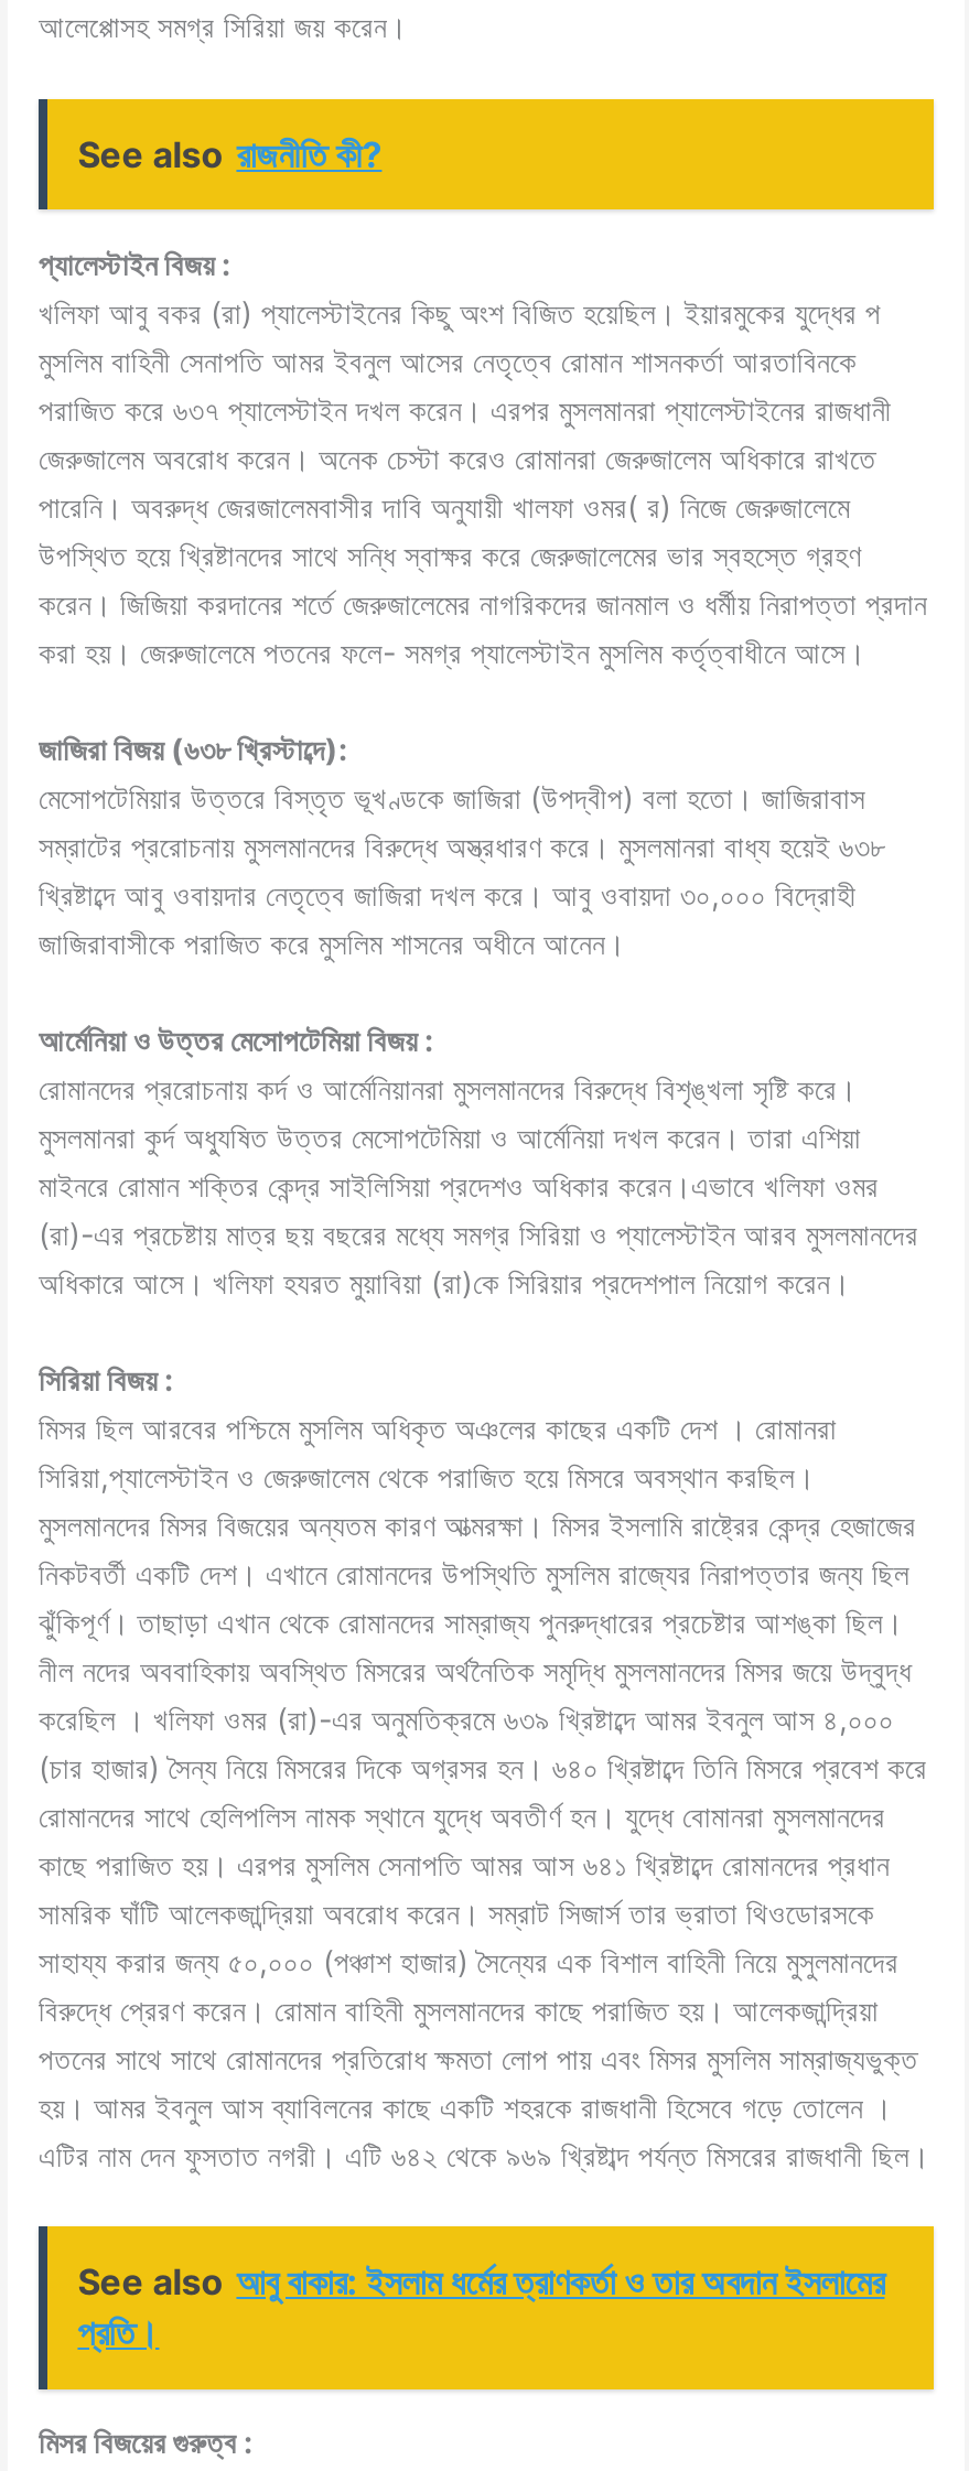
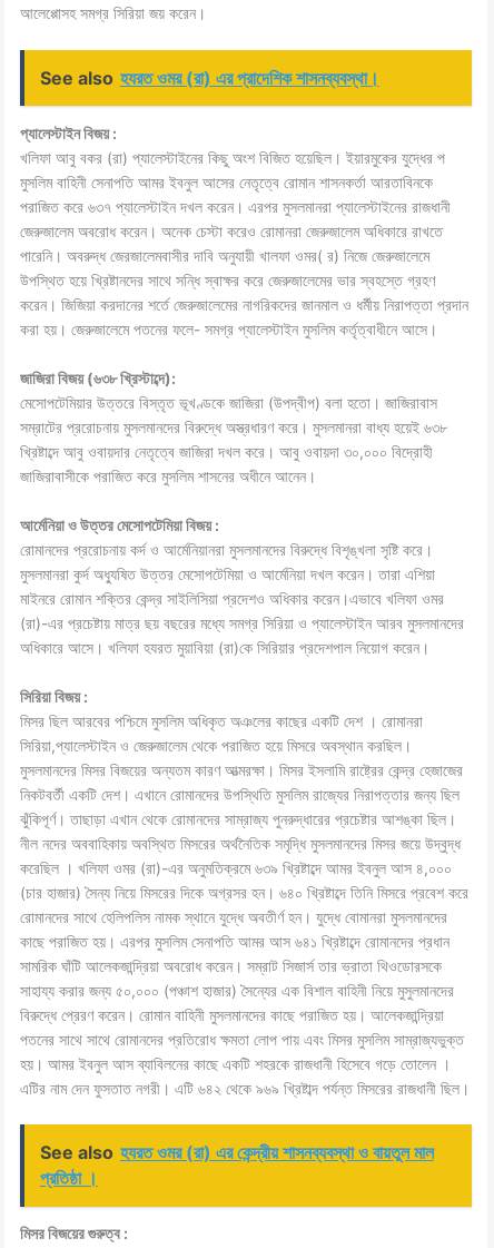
[78,131,382,175] See also রাজনীতি কী? -> [40,66,379,89] See also হযরত ওমর (রা) এর প্রাদেশিক শাসনব্যবস্থা।
[78,2260,885,2354] See also আবু বাকার: ইসলাম ধর্মের ত্রাণকর্তা ও তার অবদান ইসলামের | প্রতি। -> [40,1141,434,1189] See also হযরত ওমর (রা) এর কেন্দ্রীয় শাসনব্যবস্থা ও বায়তুল মাল | প্রতিষ্ঠা ।

